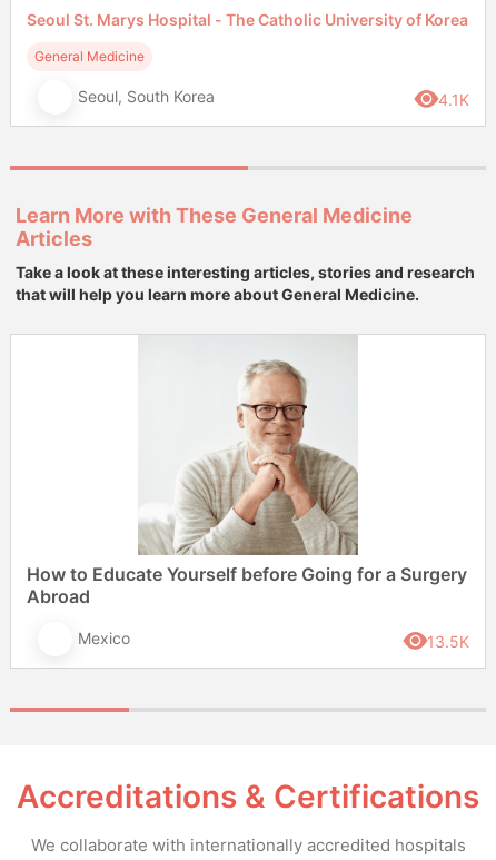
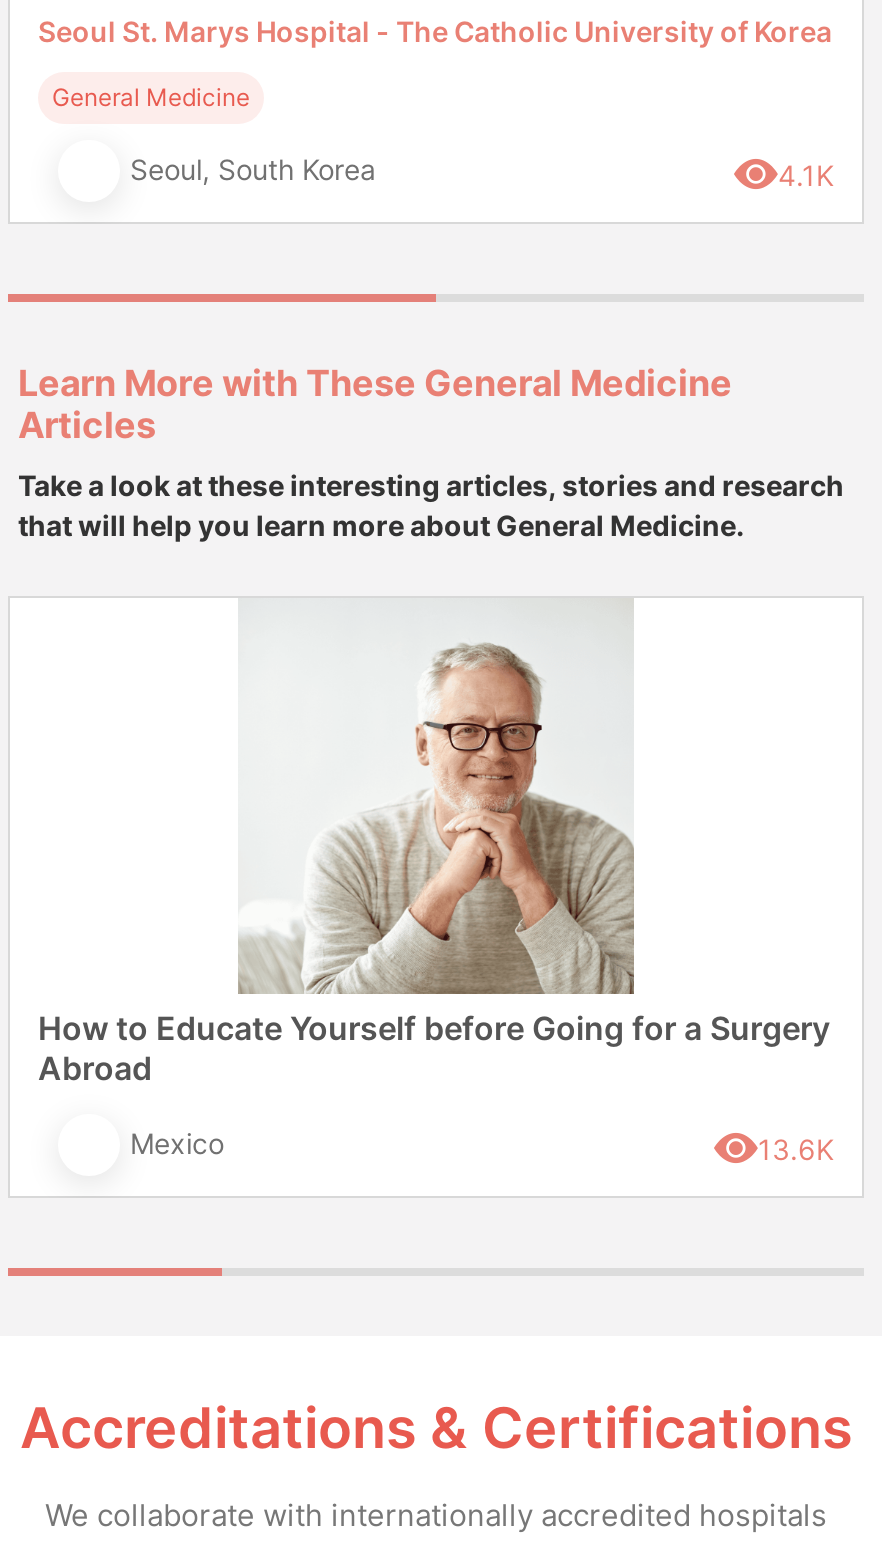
[427,631,469,650] 13.5K -> [758,1131,834,1165] 13.6K

